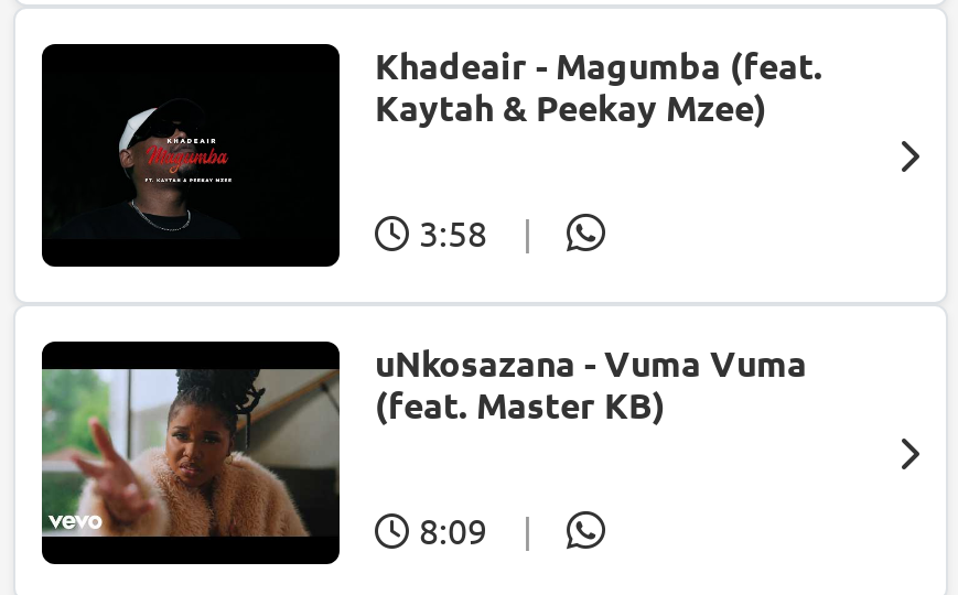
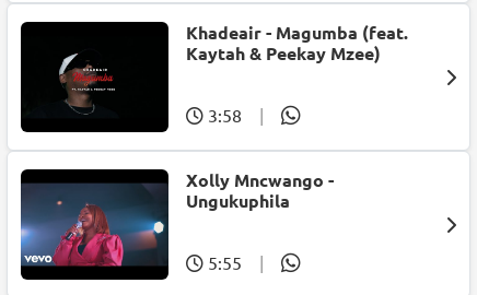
[40,340,807,538] [image] | uNkosazana - Vuma Vuma | (feat. Master KB) -> [20,169,334,267] [image] | Xolly Mncwango - | Ungukuphila
[419,508,487,552] 8:09 -> [208,252,242,274] 5:55

